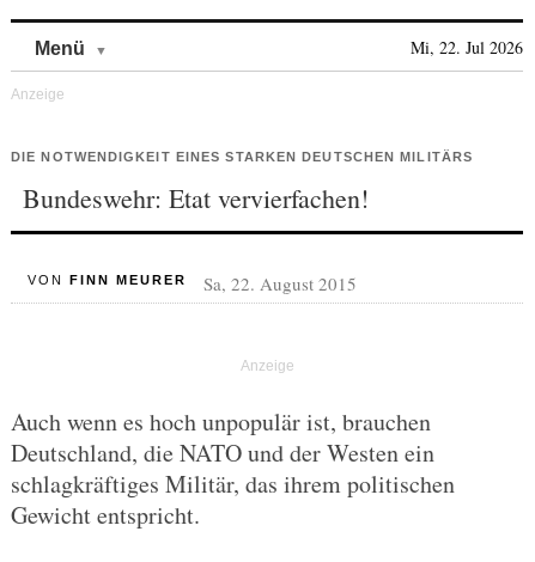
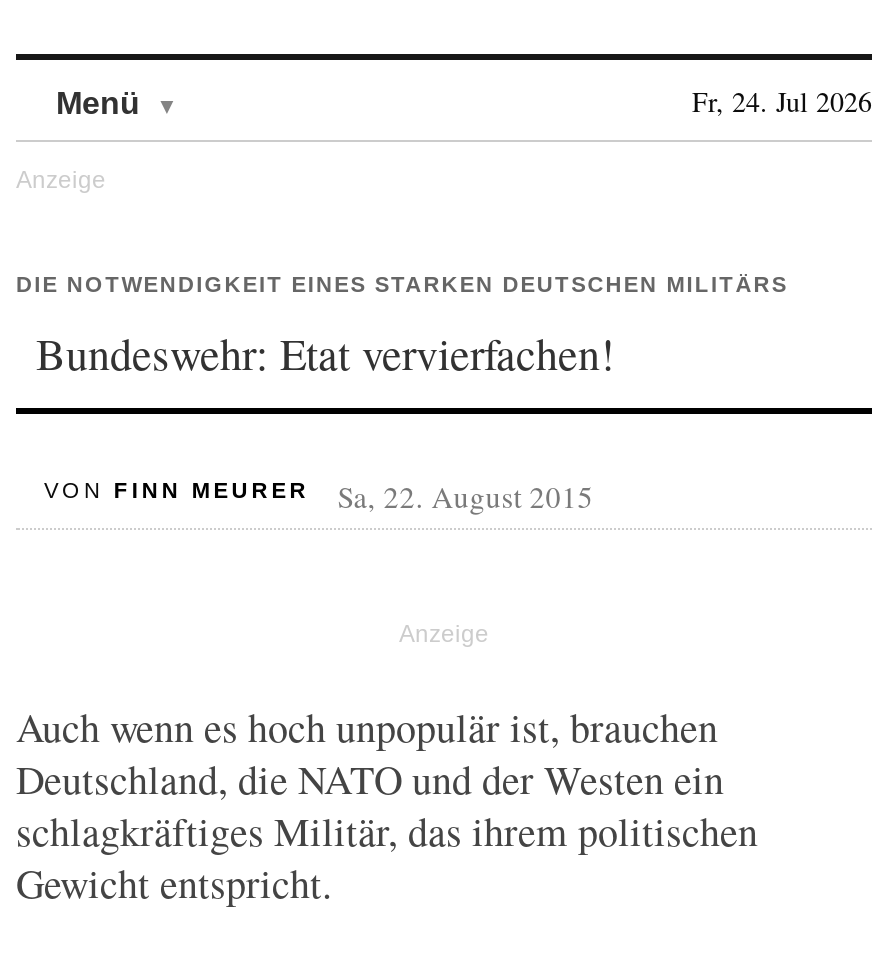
[411,36,523,59] Mi, 22. Jul 2026 -> [692,82,872,120] Fr, 24. Jul 2026

